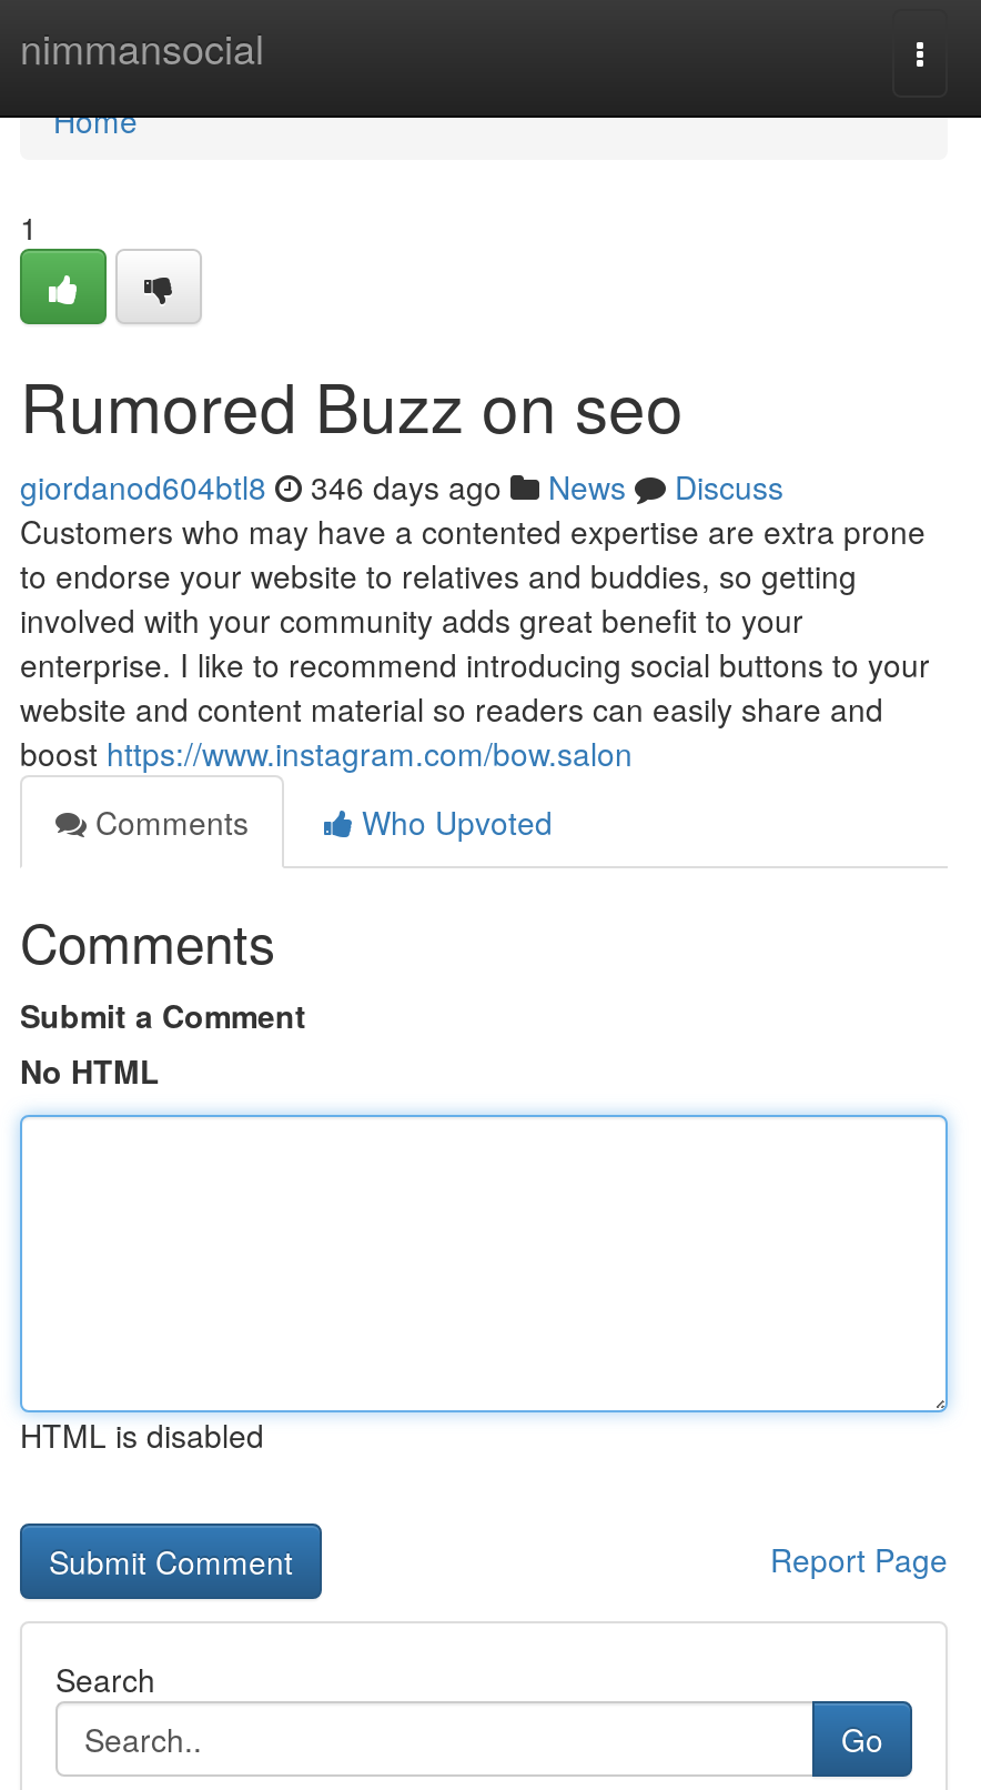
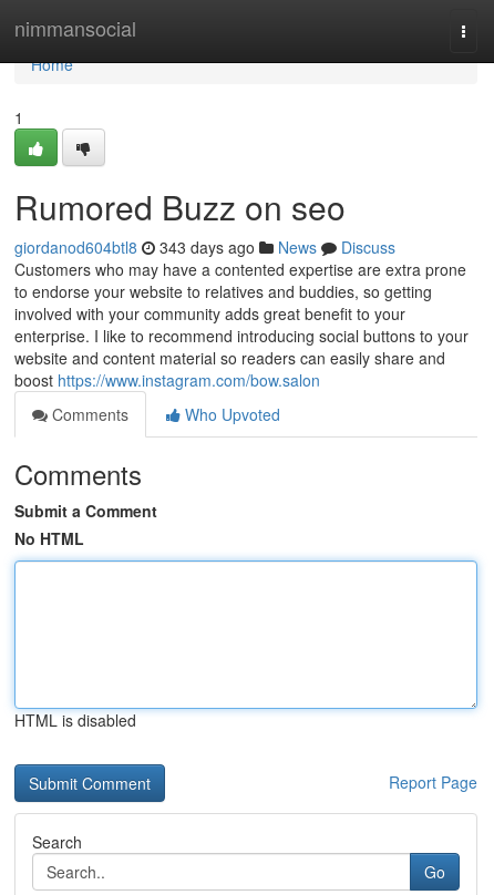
[20,464,783,509] giordanod604btl8 346 days ago News Discuss -> [14,236,395,258] giordanod604btl8 343 days ago News Discuss

